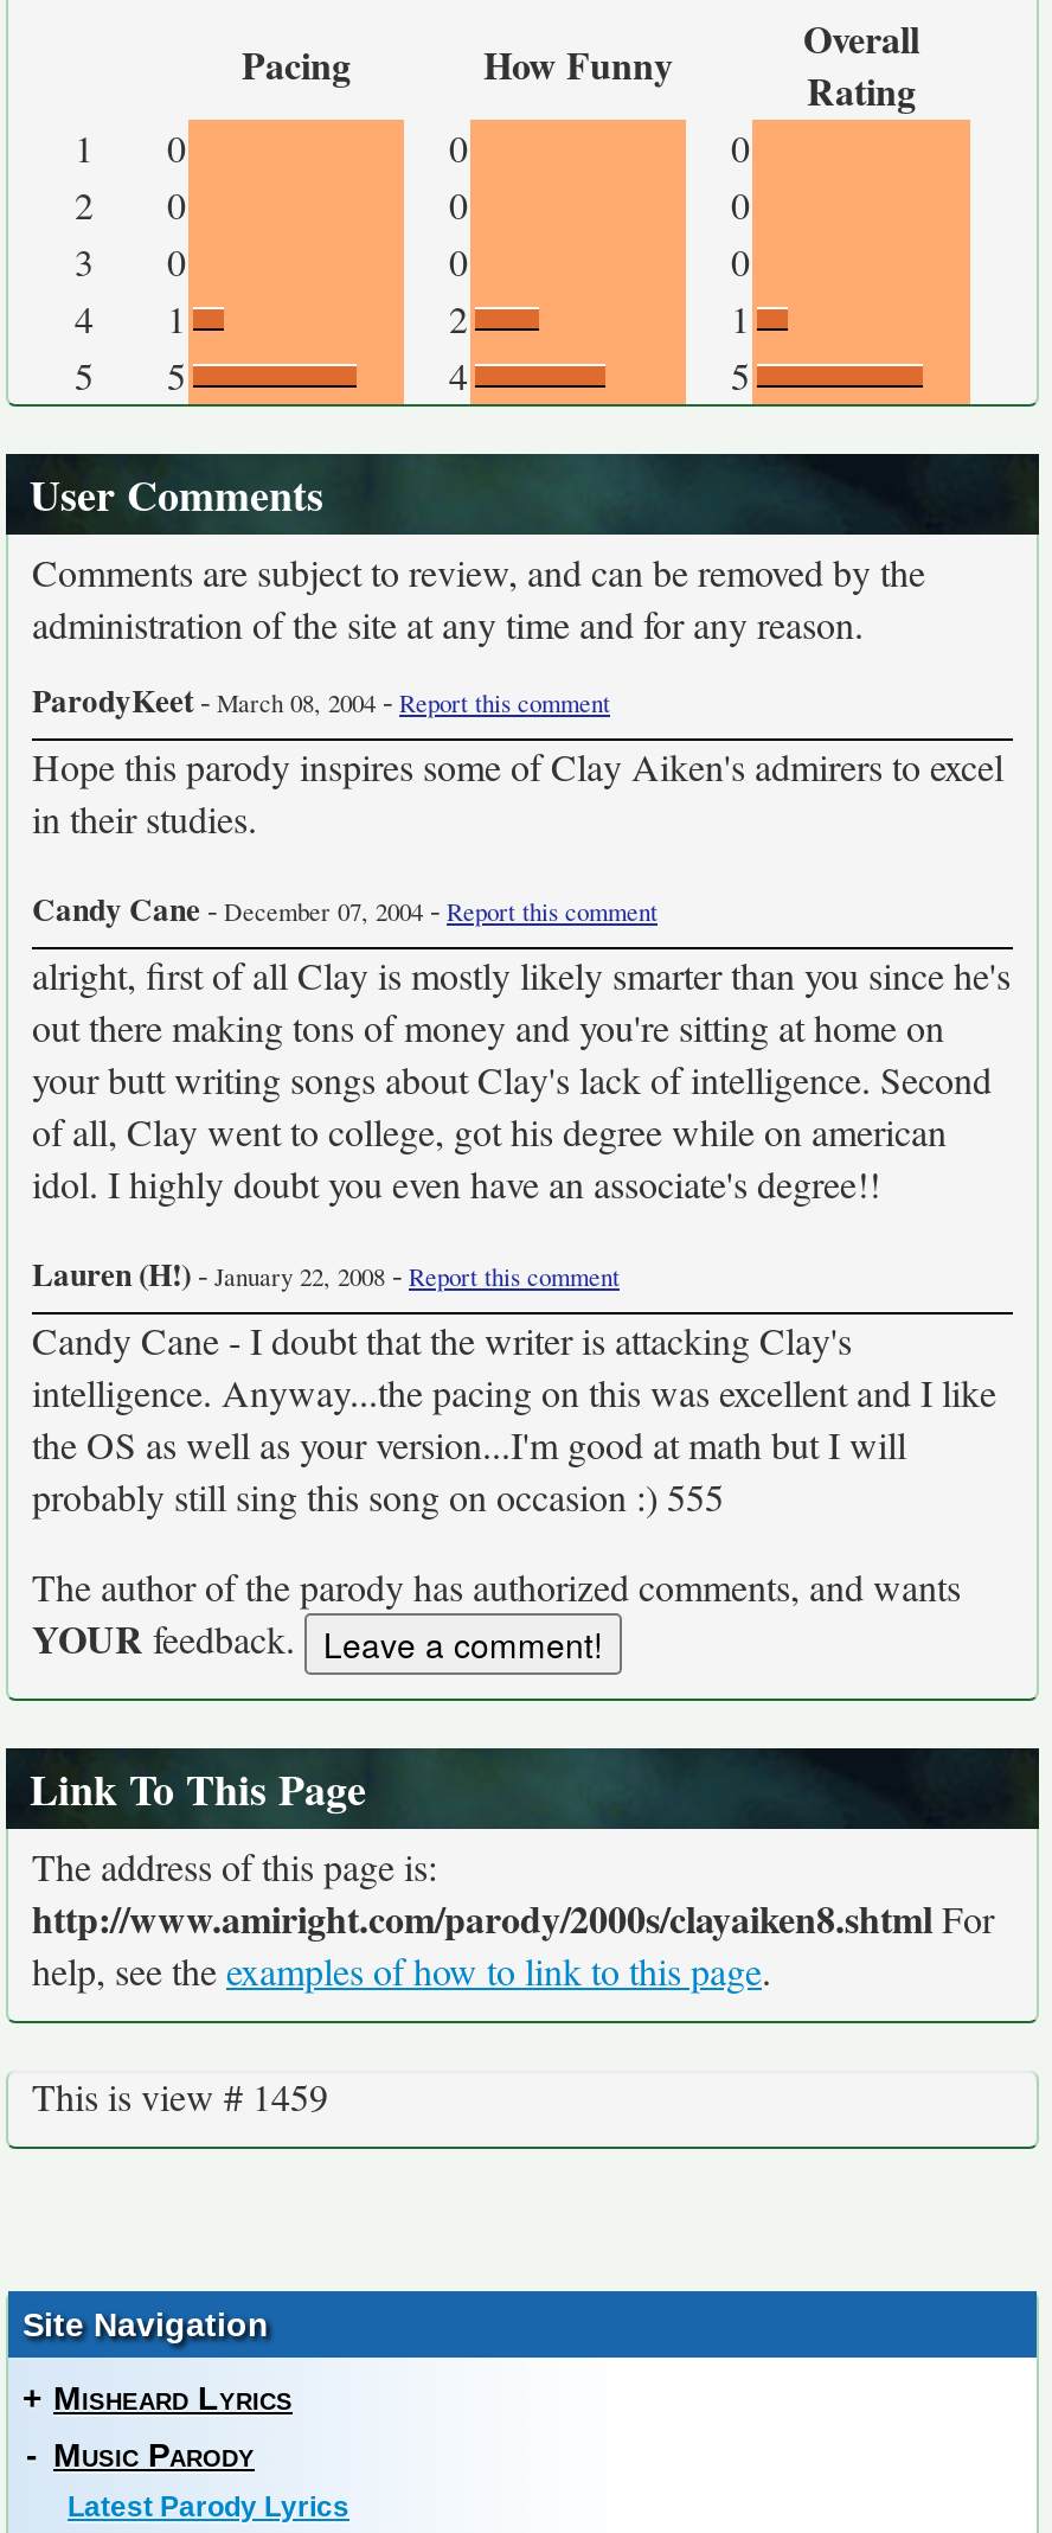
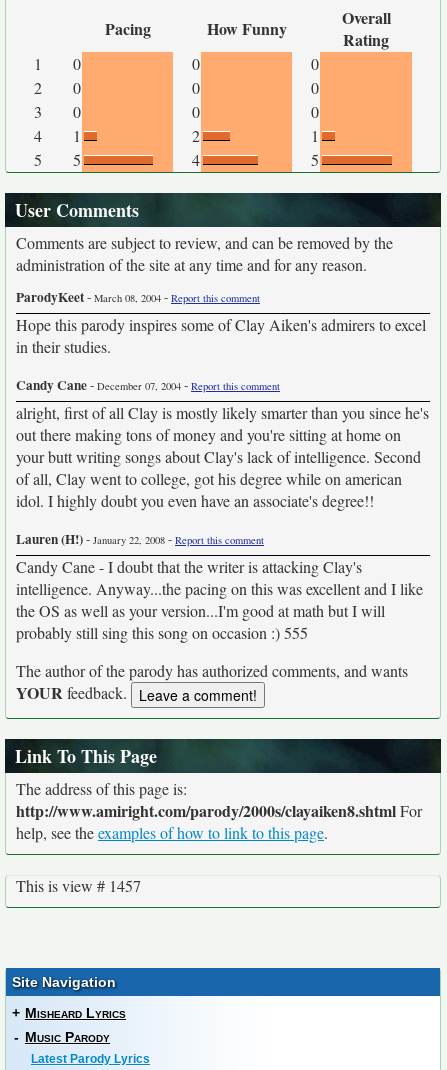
[32,2072,328,2121] This is view # 1459 -> [16,875,141,896] This is view # 1457

